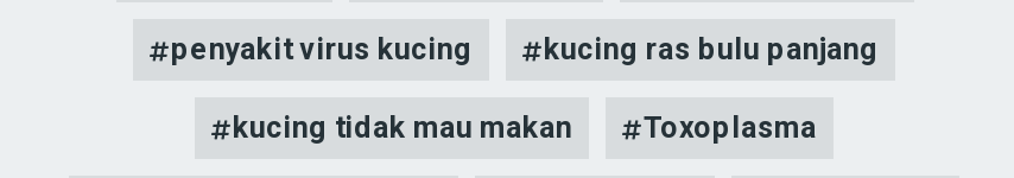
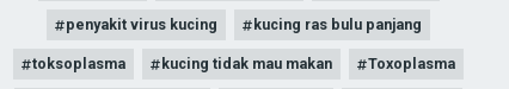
none -> [32,55,125,72] toksoplasma

